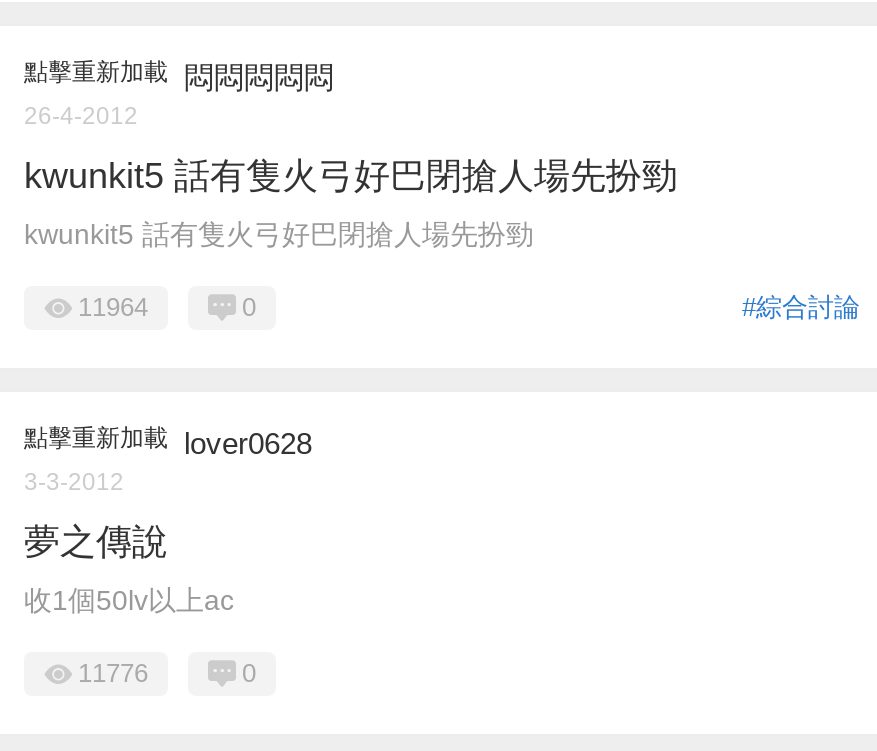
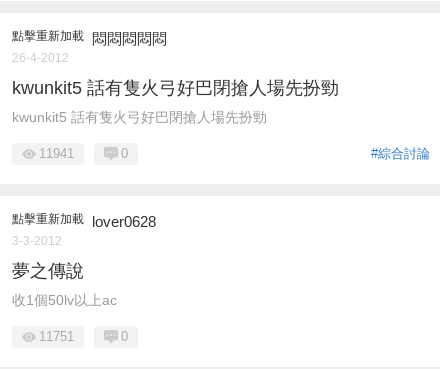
[78,292,148,322] 11964 -> [39,146,74,161] 11941
[78,658,148,688] 11776 -> [39,329,74,344] 11751

